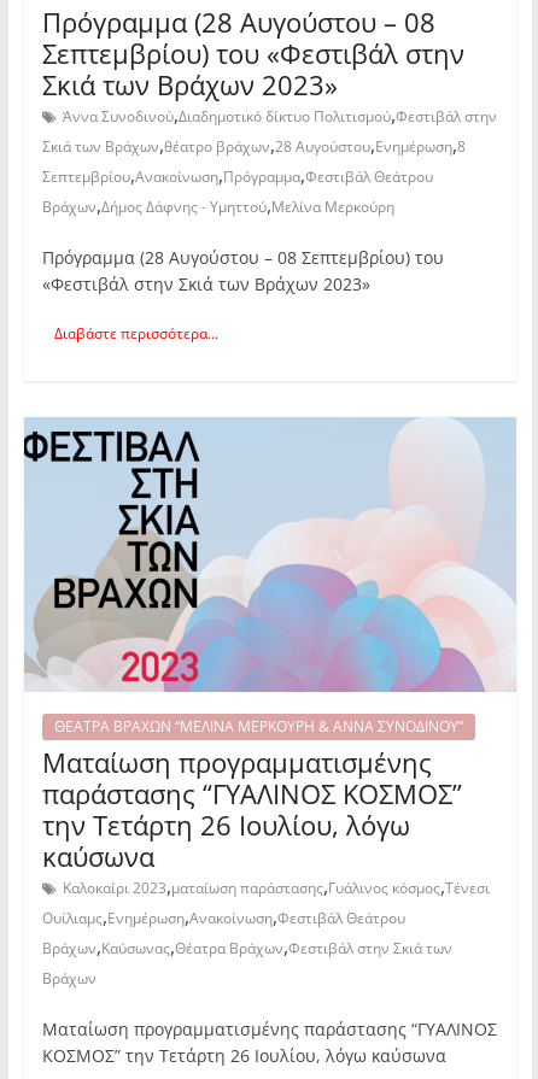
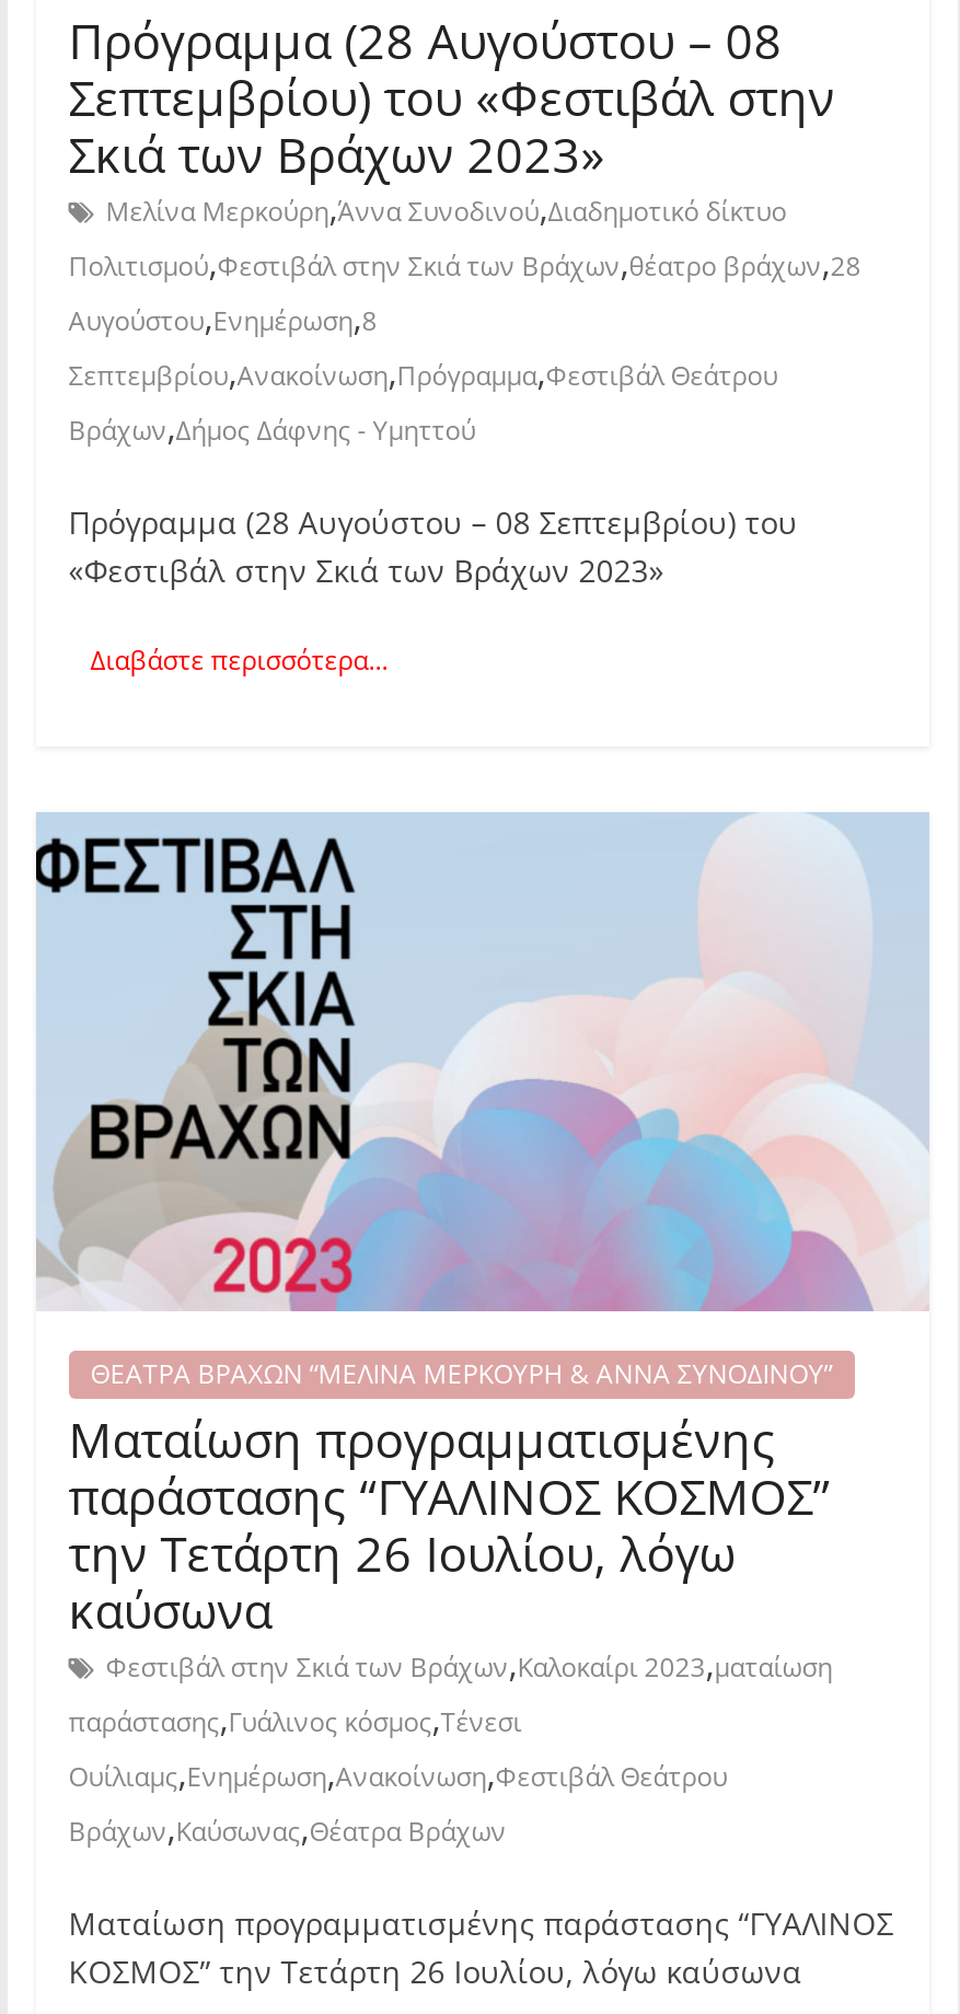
[42,102,497,158] Άννα Συνοδινού,Διαδημοτικό δίκτυο Πολιτισμού,Φεστιβάλ στην | Σκιά των Βράχων,θέατρο βράχων,28 Αυγούστου,Ενημέρωση,8 -> [69,185,861,342] Μελίνα Μερκούρη,Άννα Συνοδινού,Διαδημοτικό δίκτυο | Πολιτισμού,Φεστιβάλ στην Σκιά των Βράχων,θέατρο βράχων,28 | Αυγούστου,Ενημέρωση,8
[42,192,394,219] Βράχων,Δήμος Δάφνης - Υμηττού,Μελίνα Μερκούρη -> [69,404,476,452] Βράχων,Δήμος Δάφνης - Υμηττού
[62,872,490,899] Καλοκαίρι 2023,ματαίωση παράστασης,Γυάλινος κόσμος,Τένεσι -> [69,1639,833,1742] Φεστιβάλ στην Σκιά των Βράχων,Καλοκαίρι 2023,ματαίωση | παράστασης,Γυάλινος κόσμος,Τένεσι
moved [42,903,405,929] -> [69,1748,727,1796]: Ουίλιαμς,Ενημέρωση,Ανακοίνωση,Φεστιβάλ Θεάτρου
[42,933,452,988] Βράχων,Καύσωνας,Θέατρα Βράχων,Φεστιβάλ στην Σκιά των | Βράχων -> [69,1803,506,1851] Βράχων,Καύσωνας,Θέατρα Βράχων

